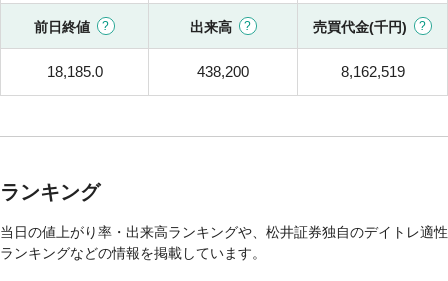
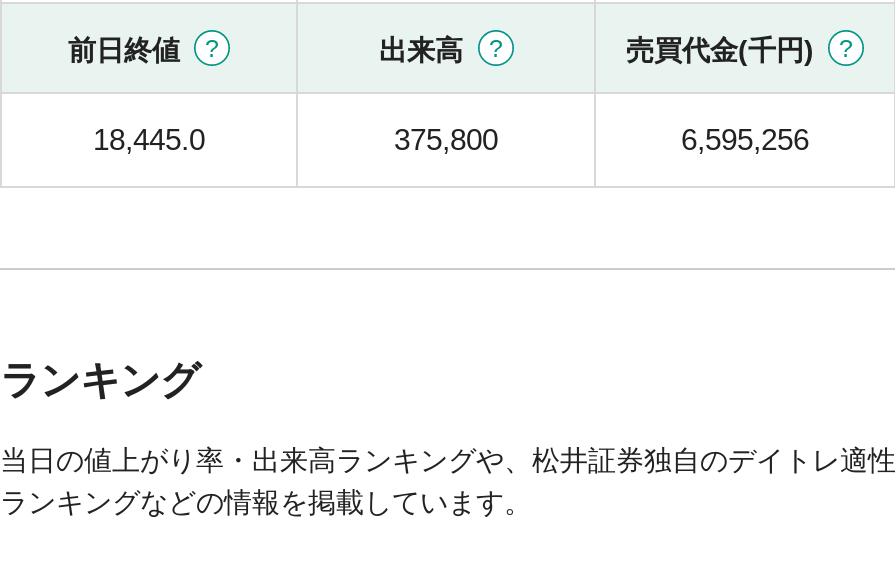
[46,63,102,80] 18,185.0 -> [93,123,205,157] 18,445.0
[197,63,249,80] 438,200 -> [394,123,498,157] 375,800
[340,63,404,80] 8,162,519 -> [681,123,809,157] 6,595,256

